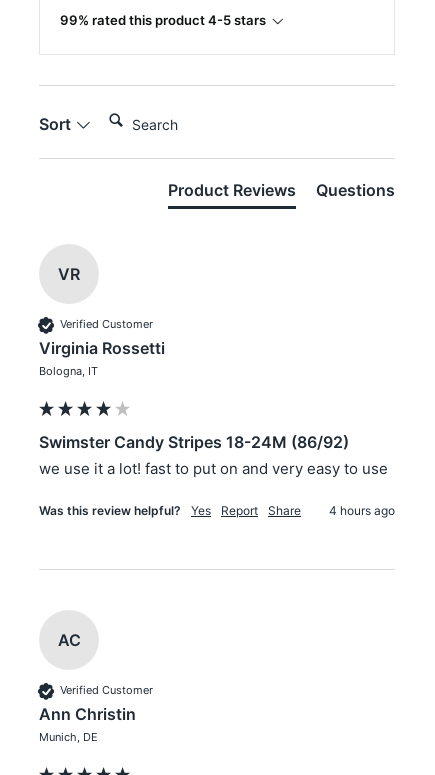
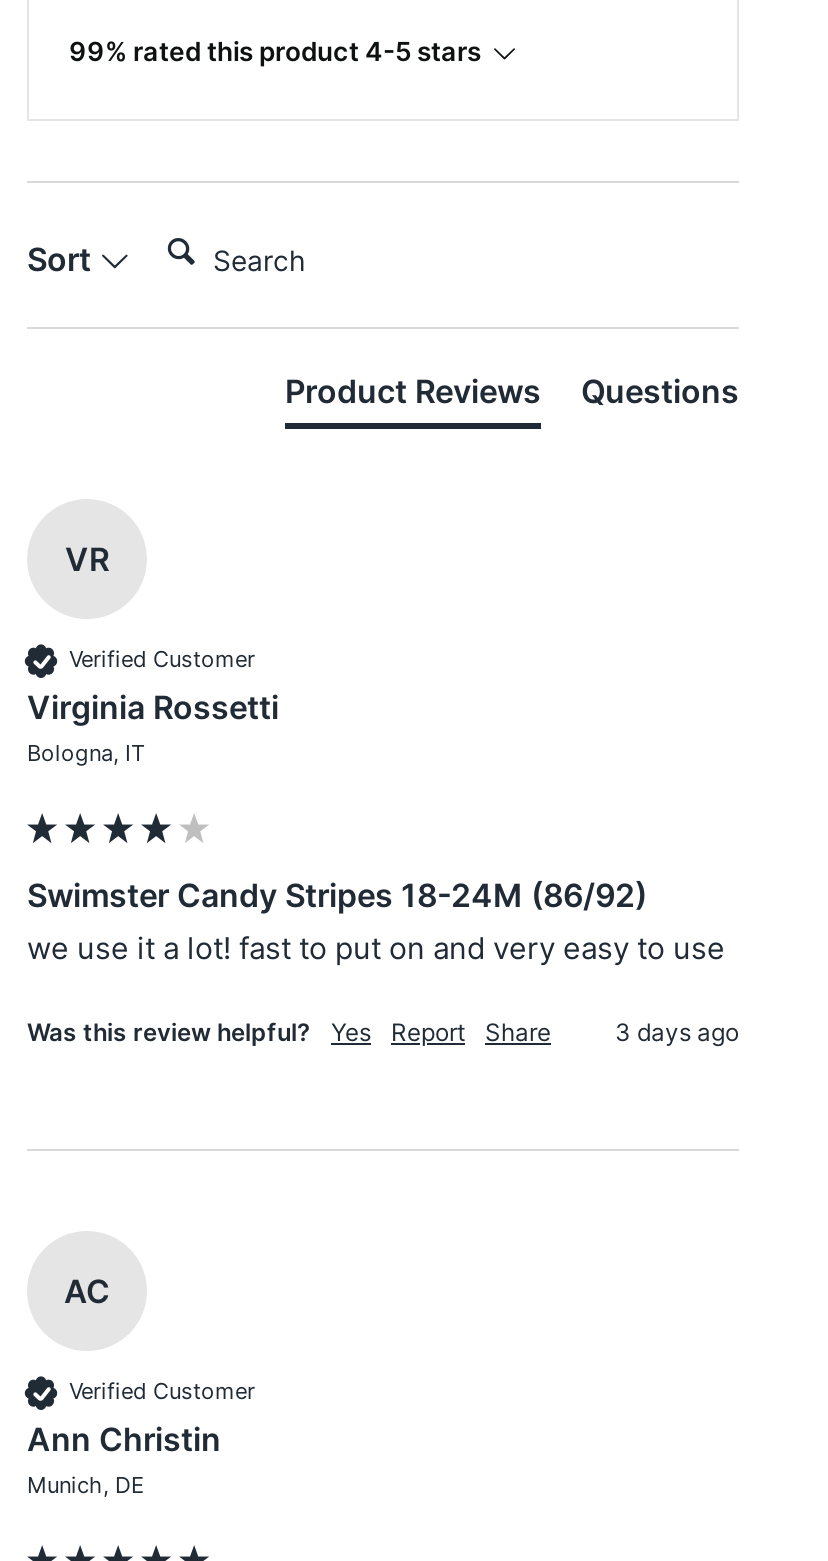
[329,503,395,518] 4 hours ago -> [615,1017,739,1047] 3 days ago

